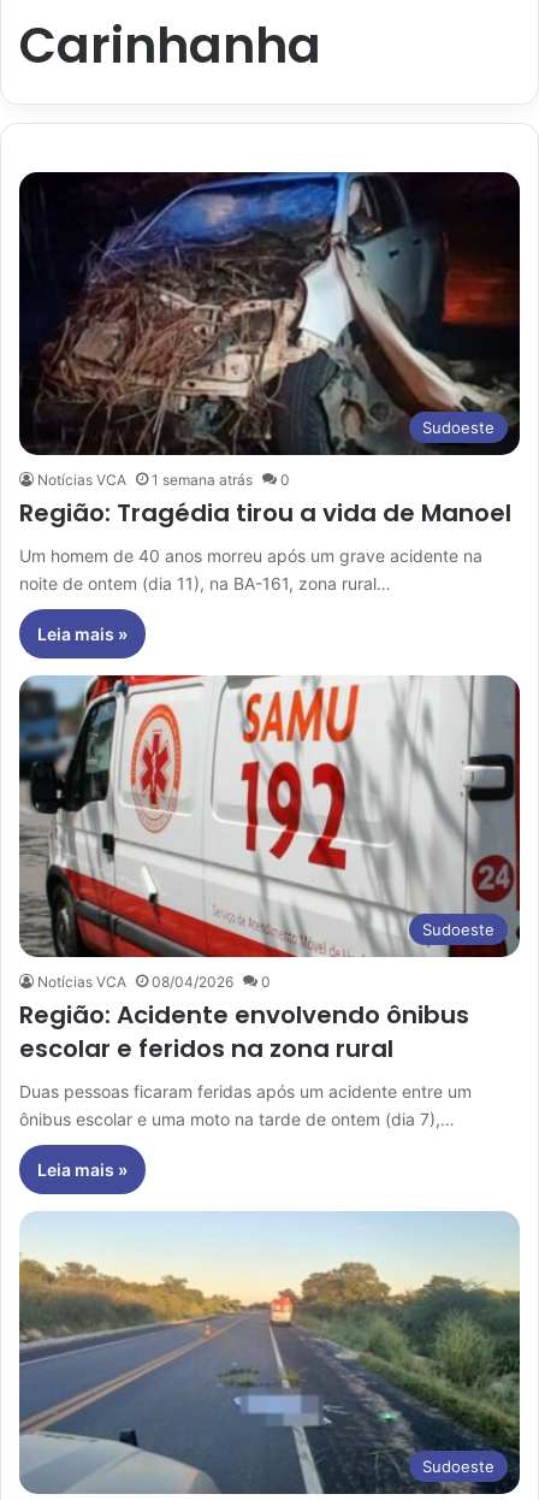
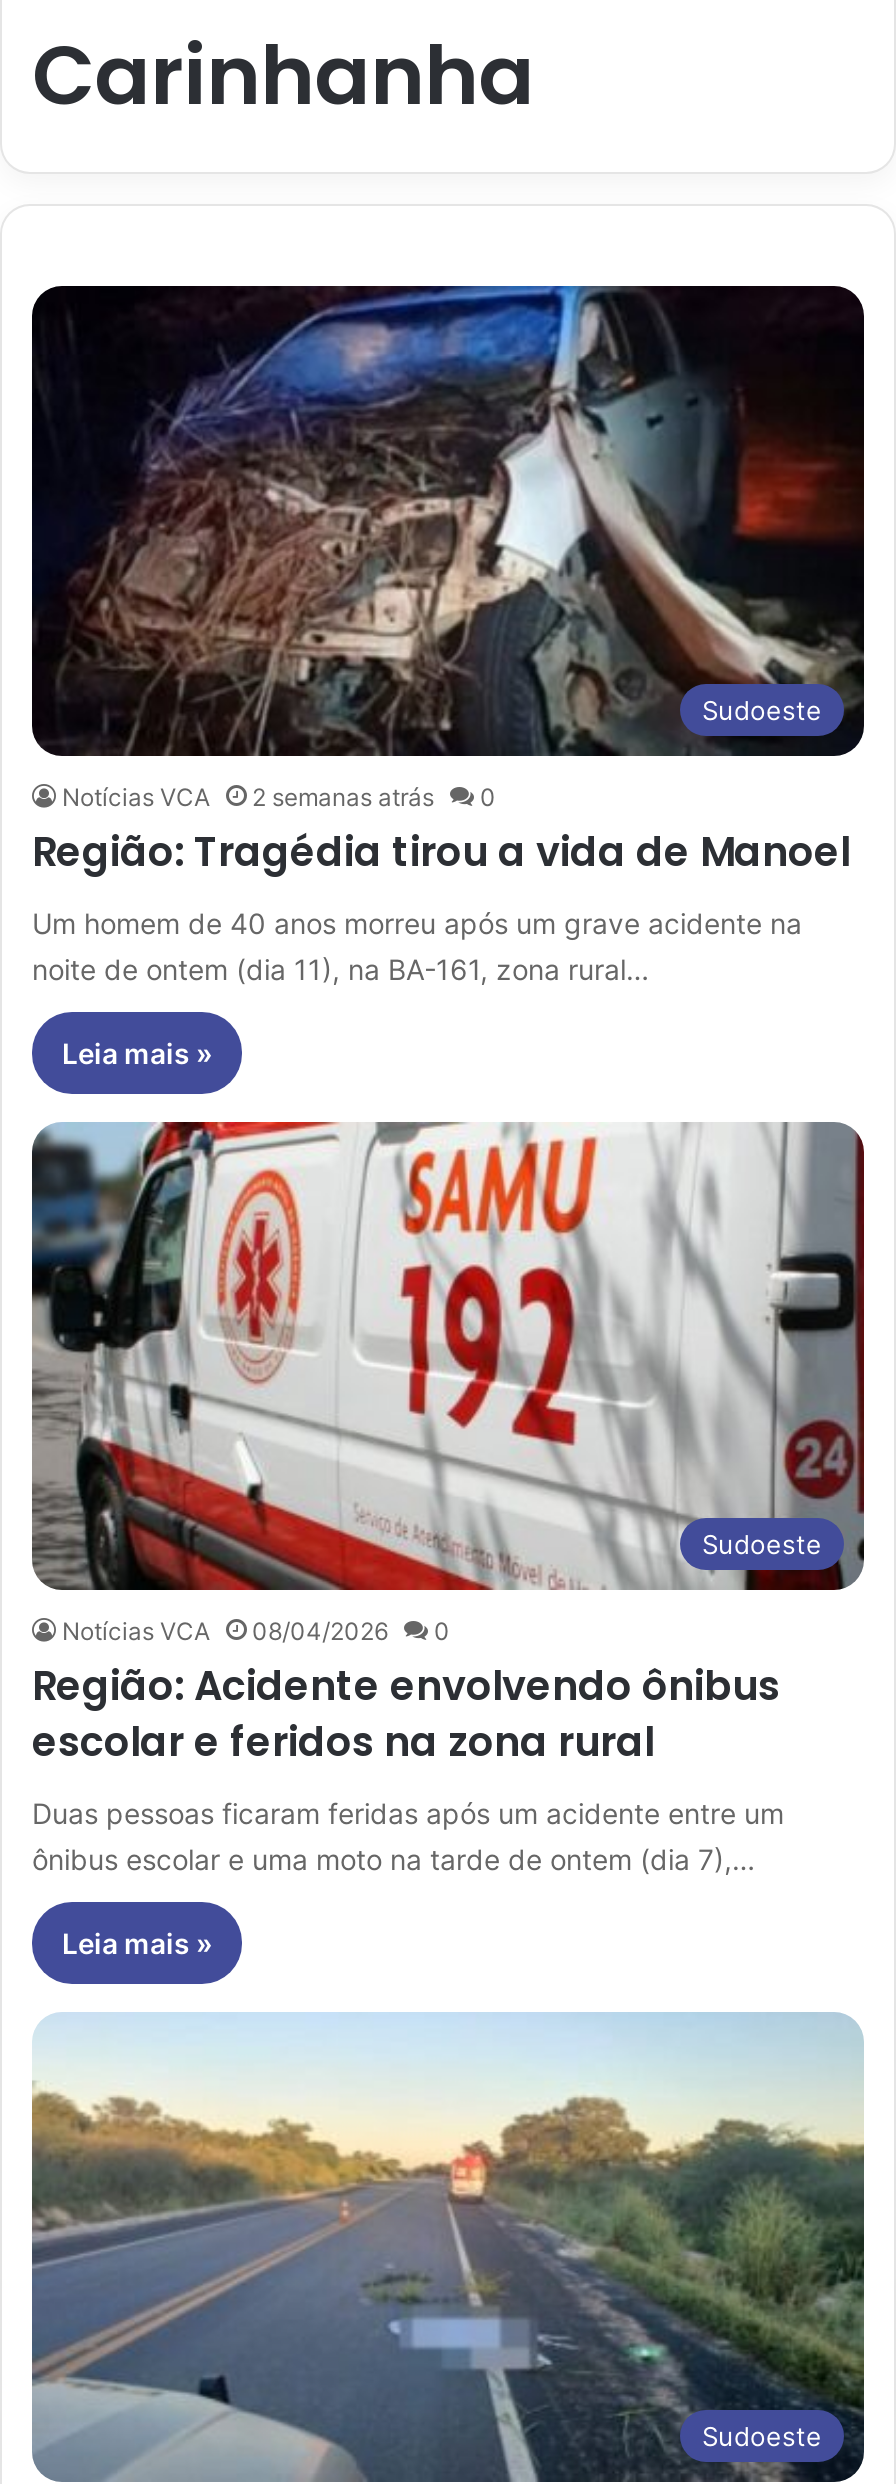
[152,470,253,489] 1 semana atrás -> [252,782,434,812] 2 semanas atrás

